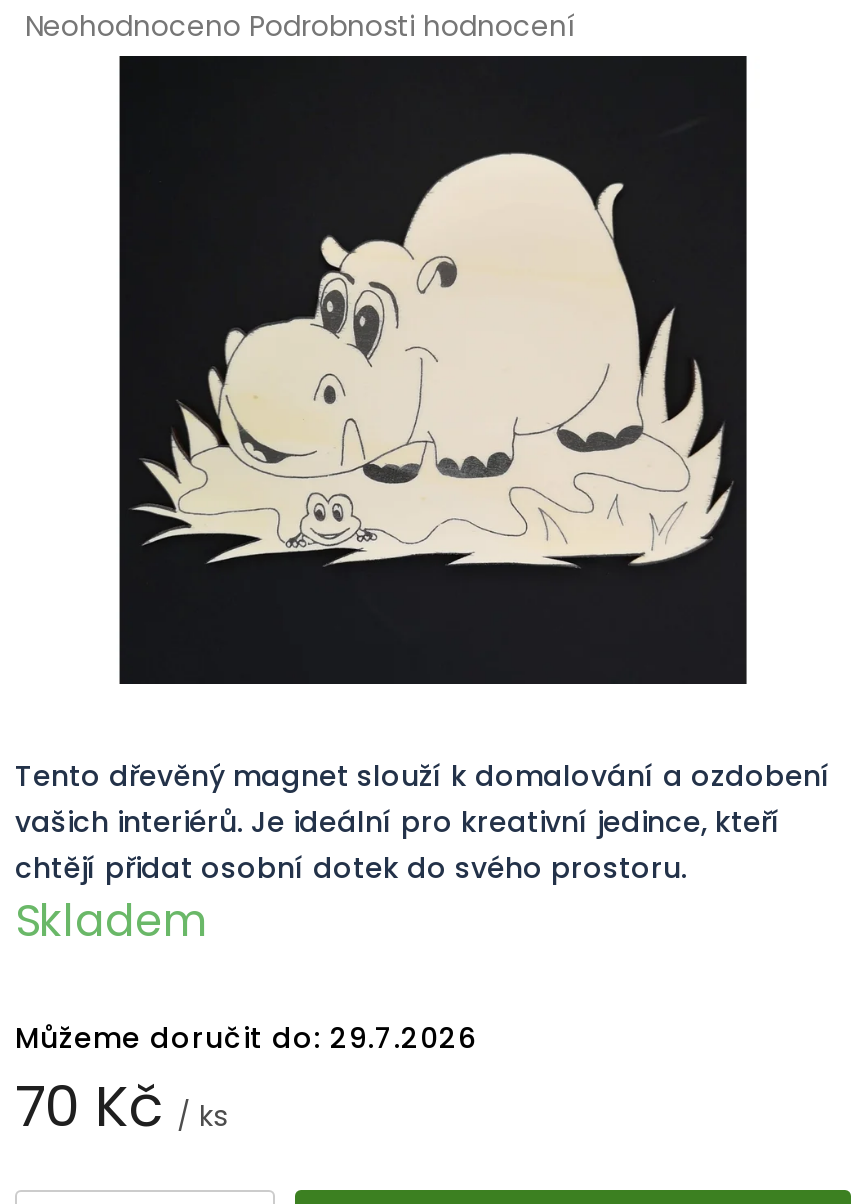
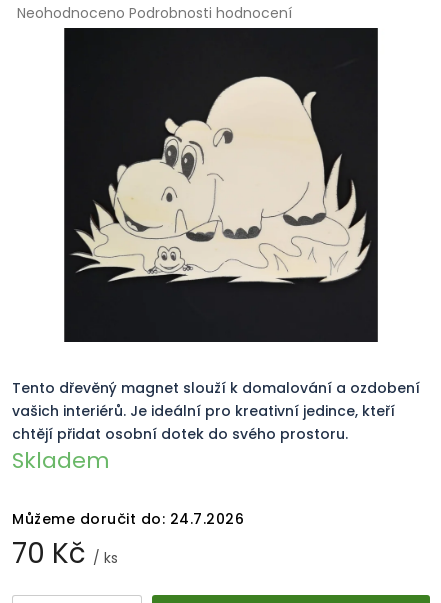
[15,1017,477,1057] Můžeme doručit do: 29.7.2026 -> [12,508,244,528] Můžeme doručit do: 24.7.2026

